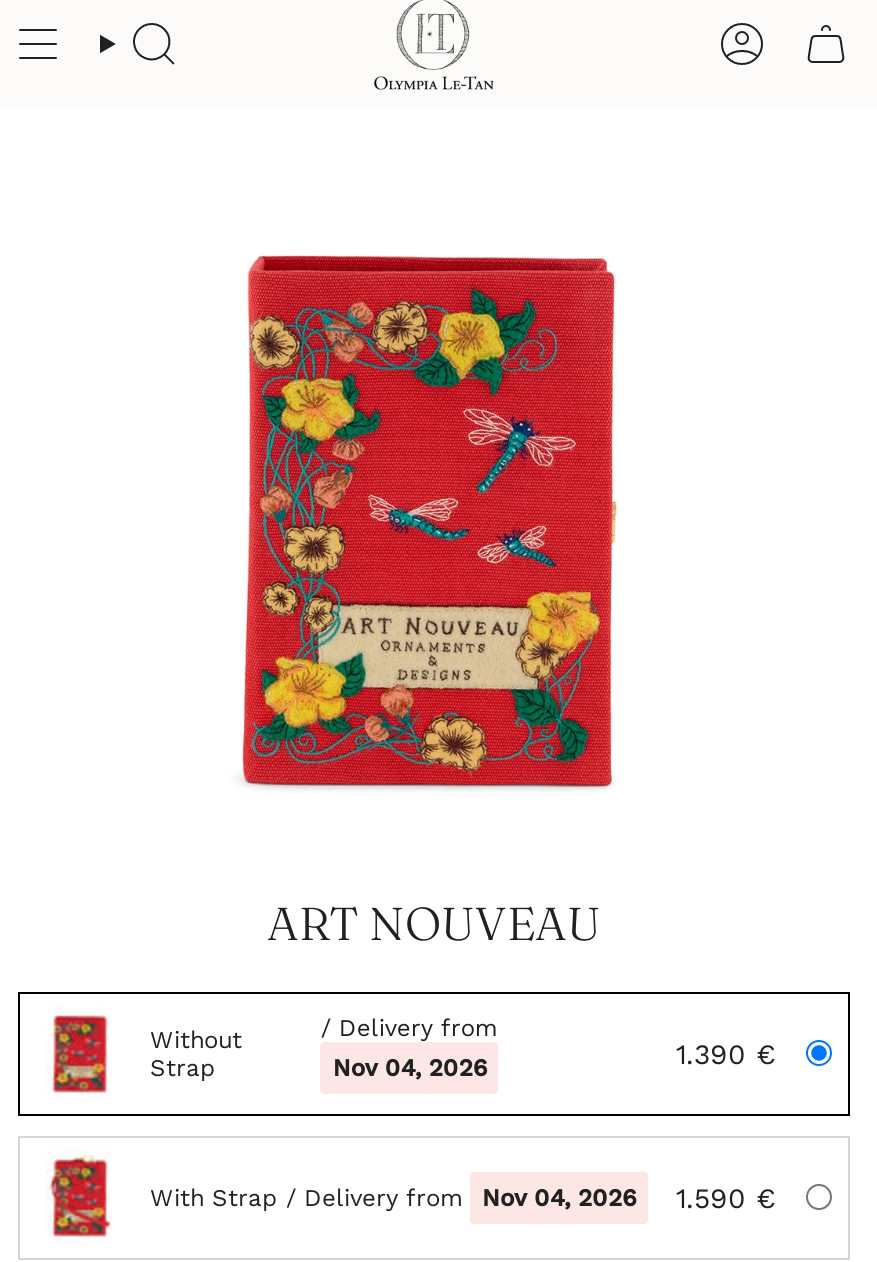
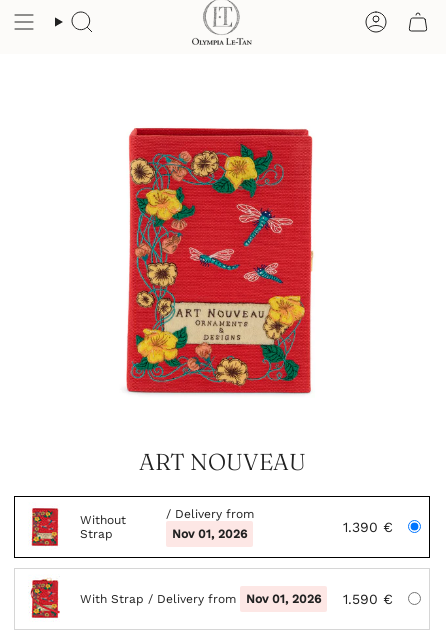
[333,1053,487,1081] Nov 04, 2026 -> [172,527,247,541] Nov 01, 2026
[150,1183,636,1211] With Strap / Delivery from Nov 04, 2026 -> [80,592,321,606] With Strap / Delivery from Nov 01, 2026

